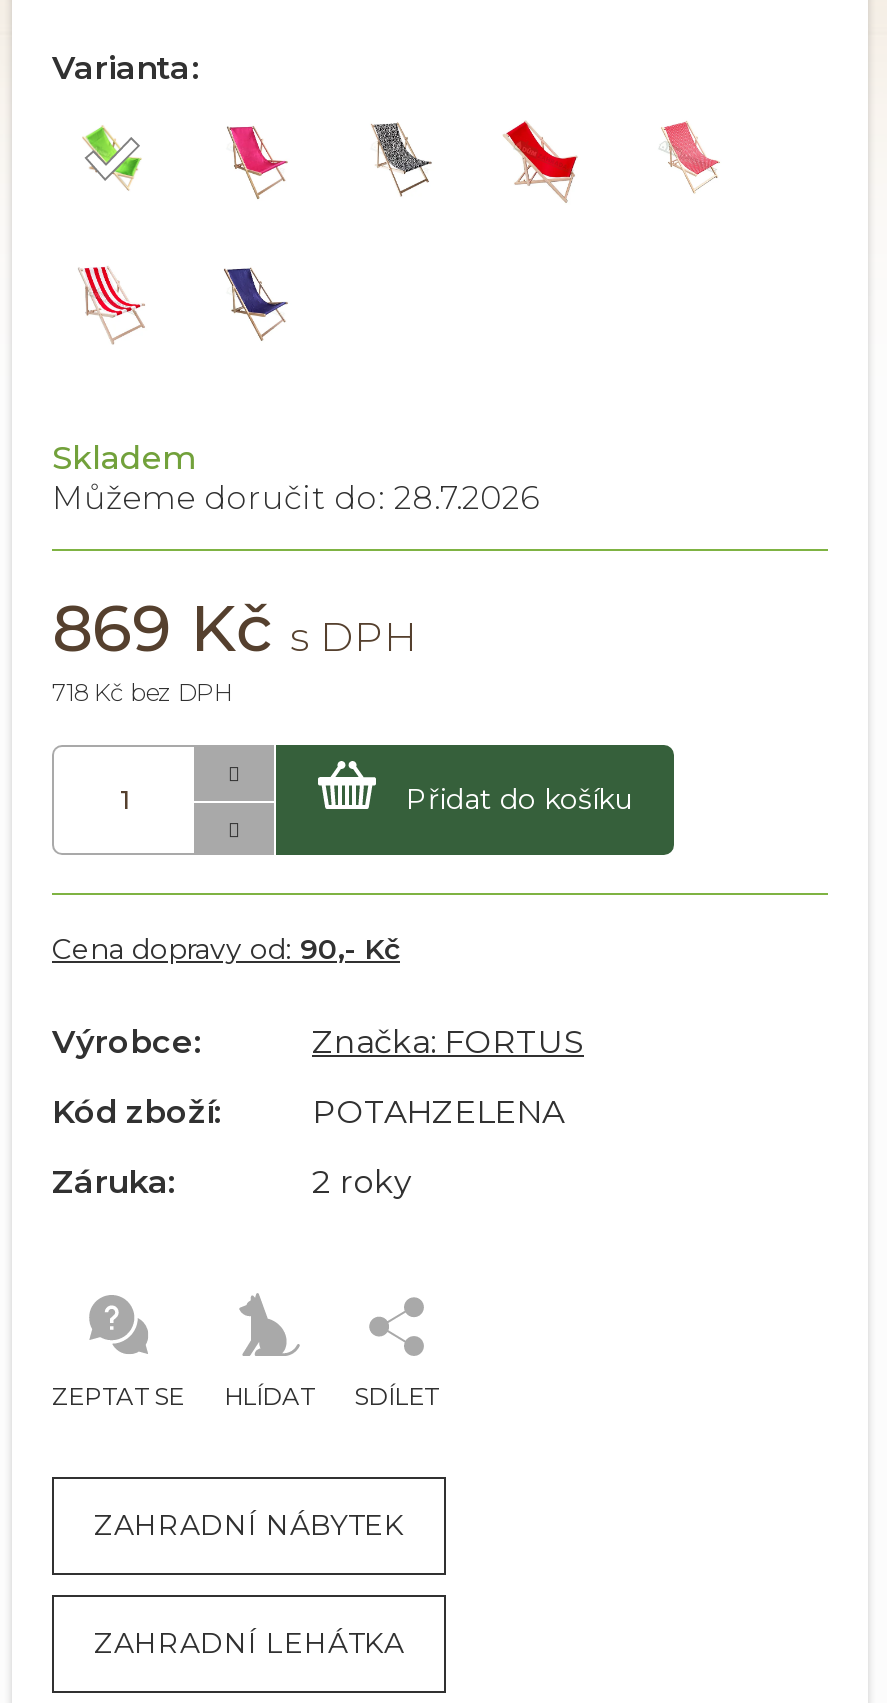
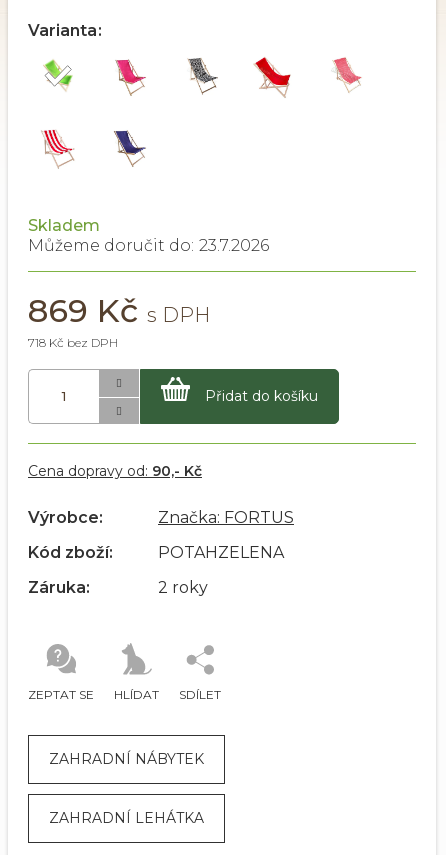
[52,479,538,517] Můžeme doručit do: 28.7.2026 -> [28,236,269,255] Můžeme doručit do: 23.7.2026

